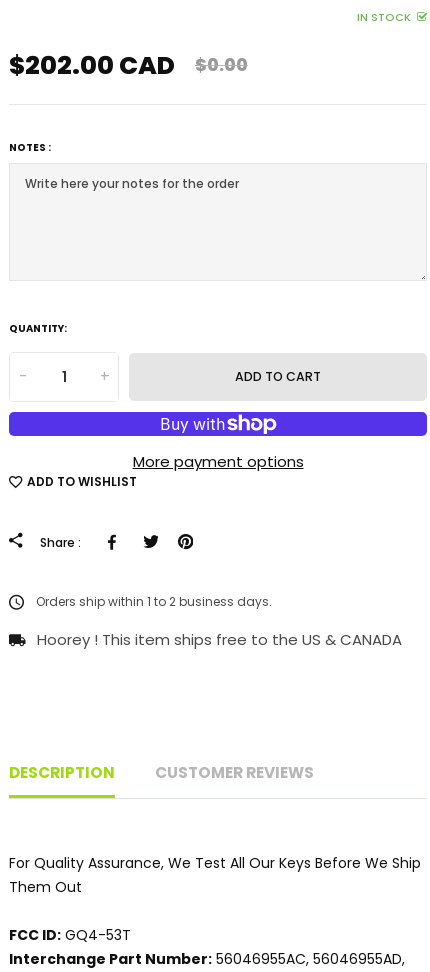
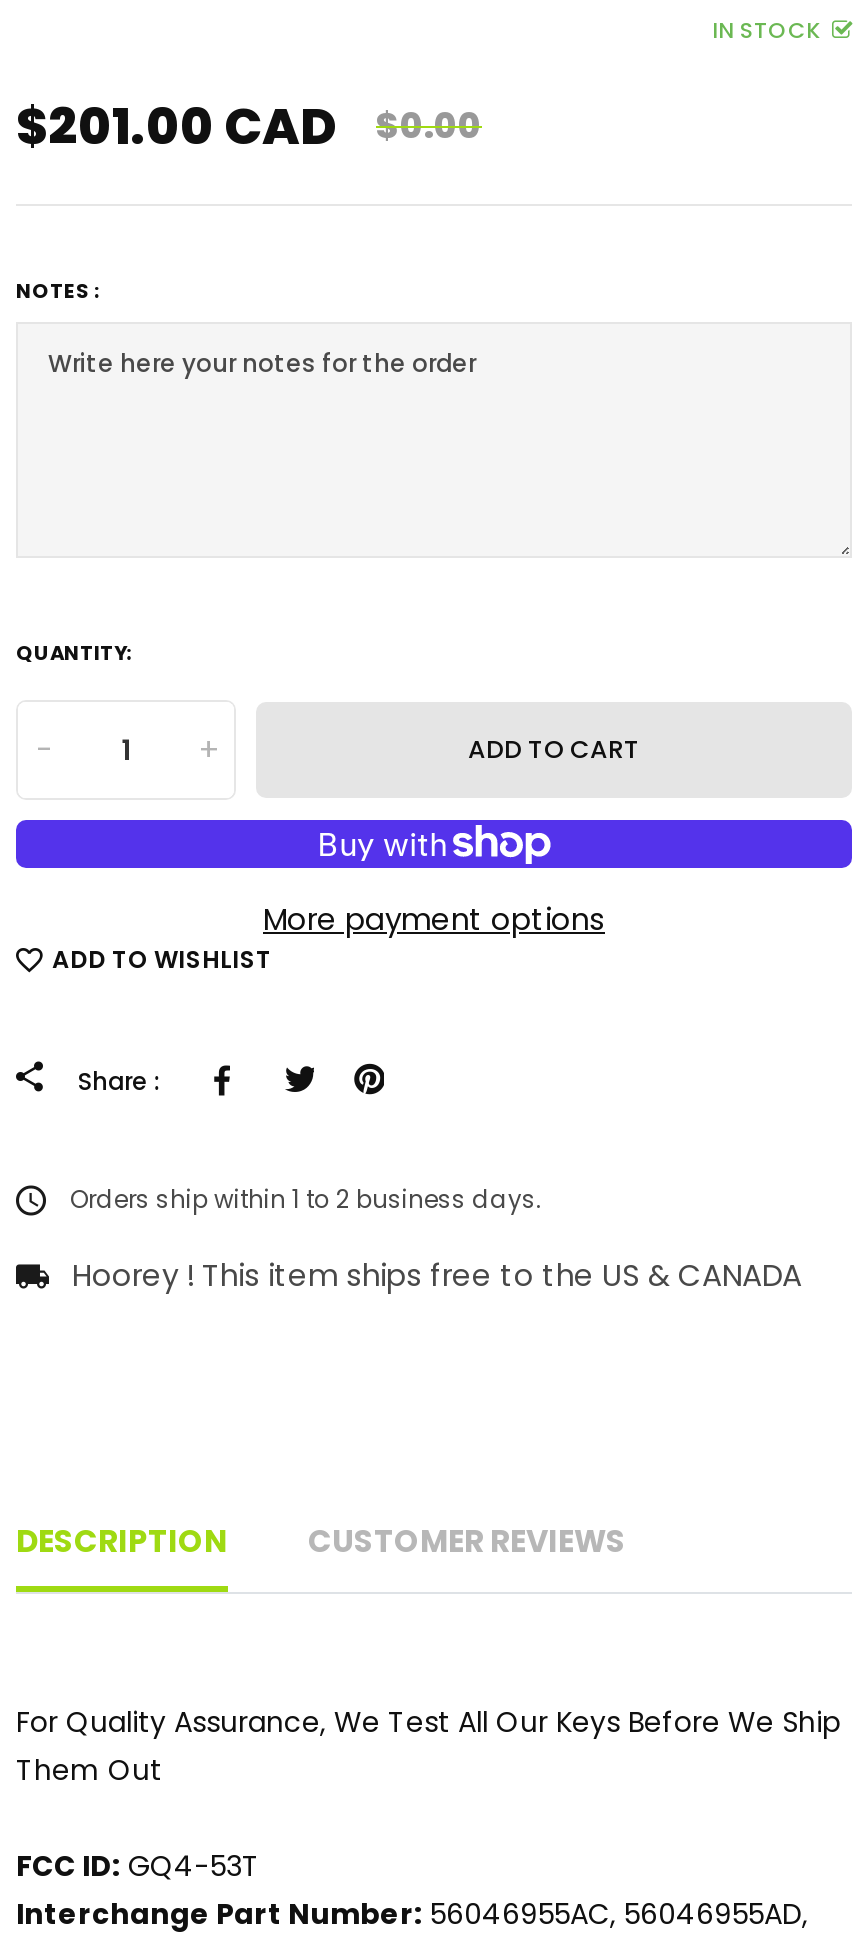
[9,48,248,83] $202.00 CAD $0.00 -> [16,92,482,162] $201.00 CAD $0.00

